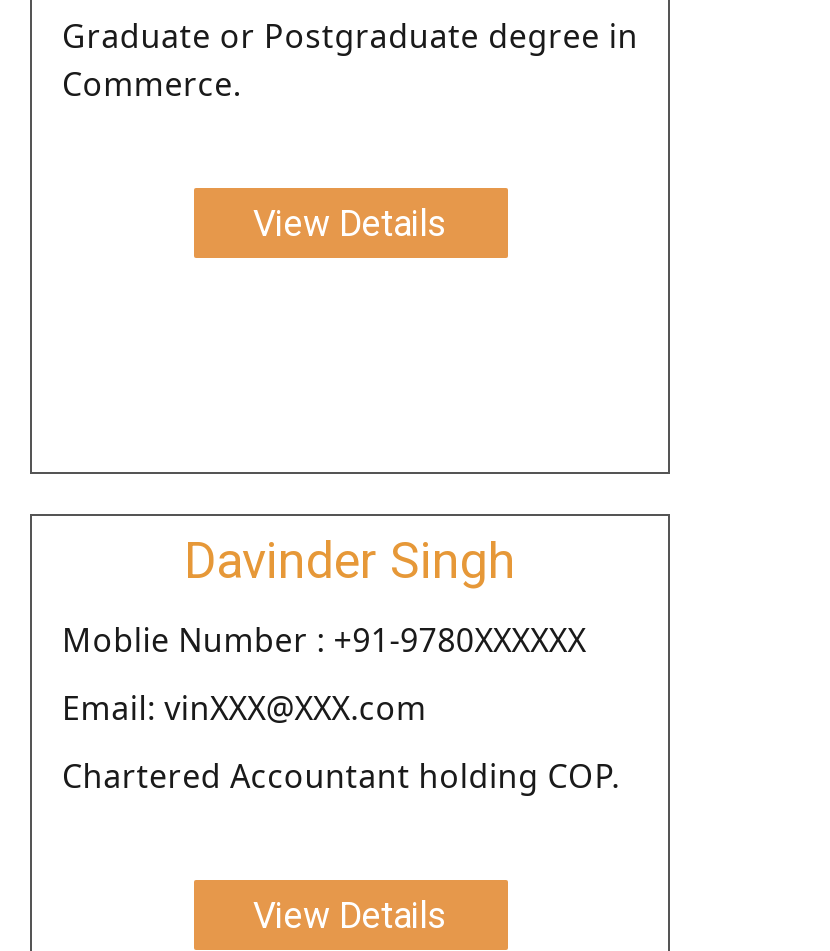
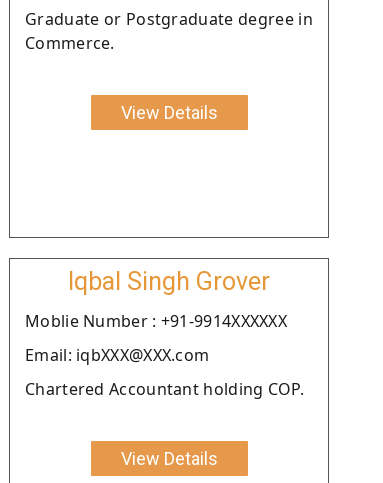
[184,532,516,590] Davinder Singh -> [68,267,270,296] Iqbal Singh Grover
[62,618,586,662] Moblie Number : +91-9780XXXXXX -> [25,310,287,332] Moblie Number : +91-9914XXXXXX
[62,686,427,730] Email: vinXXX@XXX.com -> [25,344,209,366] Email: iqbXXX@XXX.com

